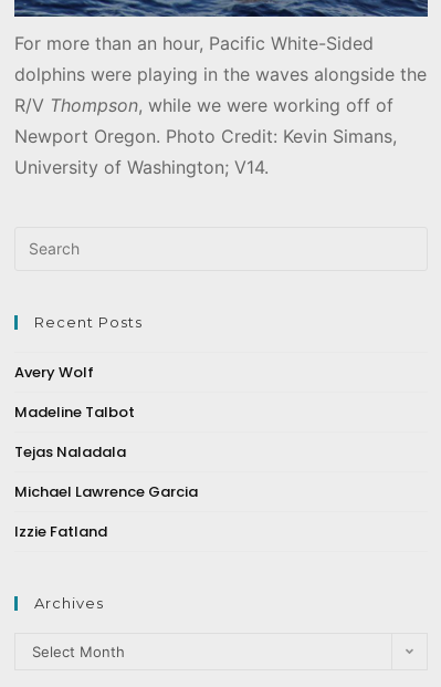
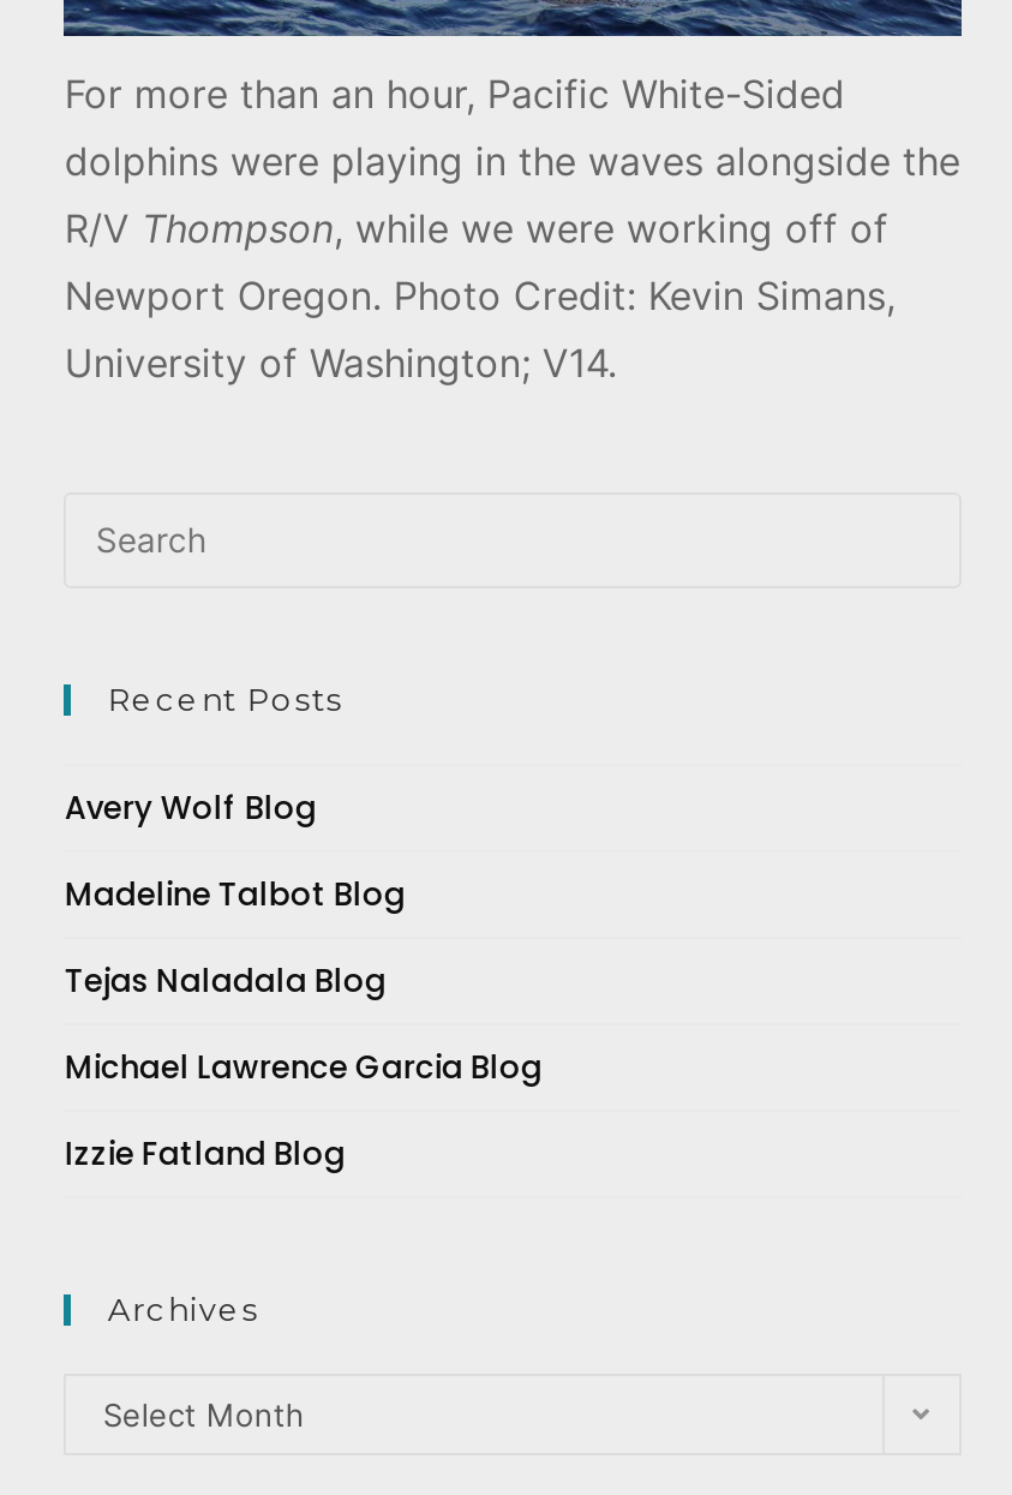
[15,362,94,383] Avery Wolf -> [65,785,317,830] Avery Wolf Blog
[15,401,135,422] Madeline Talbot -> [65,871,406,917] Madeline Talbot Blog
[15,441,126,462] Tejas Naladala -> [65,958,386,1003] Tejas Naladala Blog
[15,481,198,502] Michael Lawrence Garcia -> [65,1044,542,1090] Michael Lawrence Garcia Blog
[15,521,108,542] Izzie Fatland -> [65,1131,345,1176] Izzie Fatland Blog

